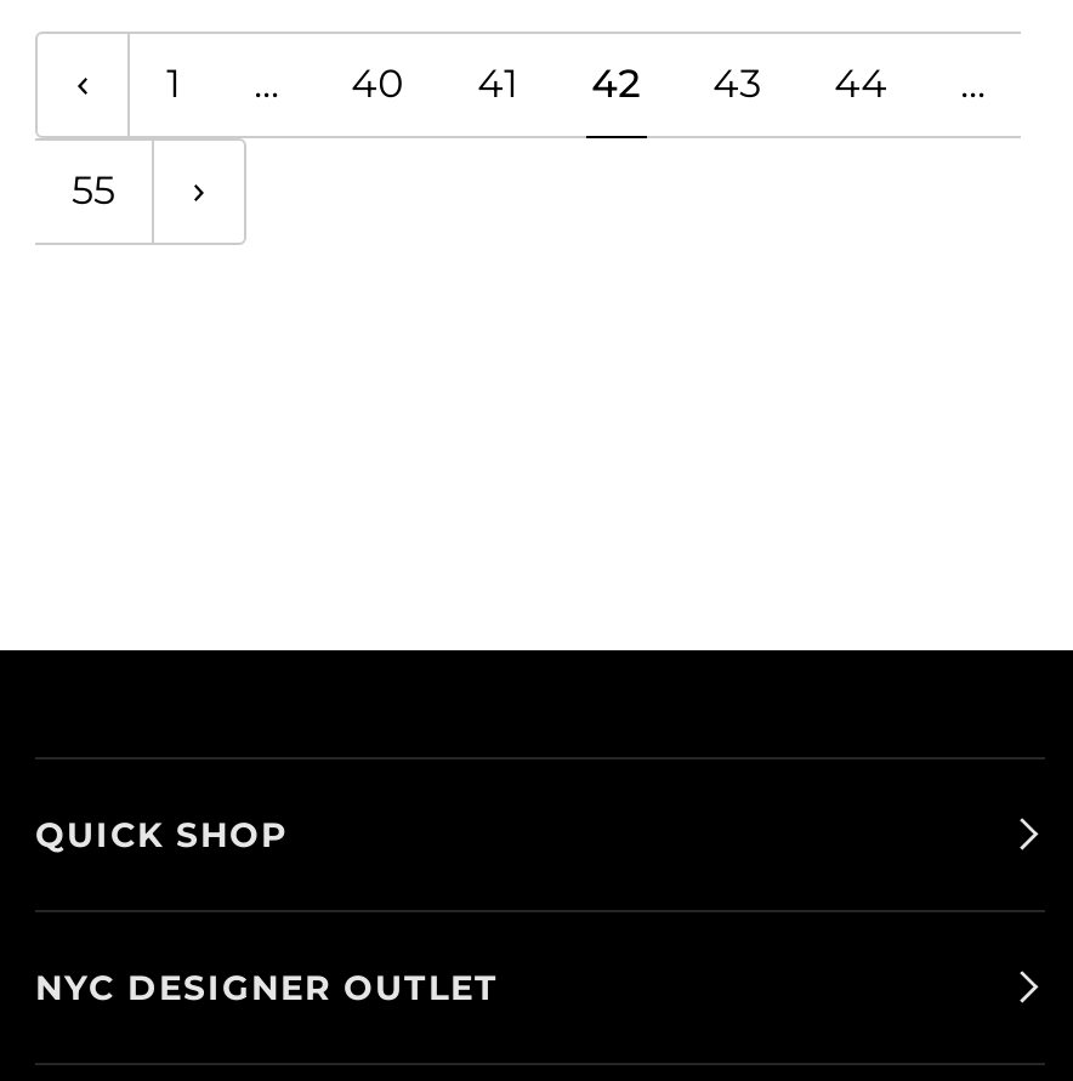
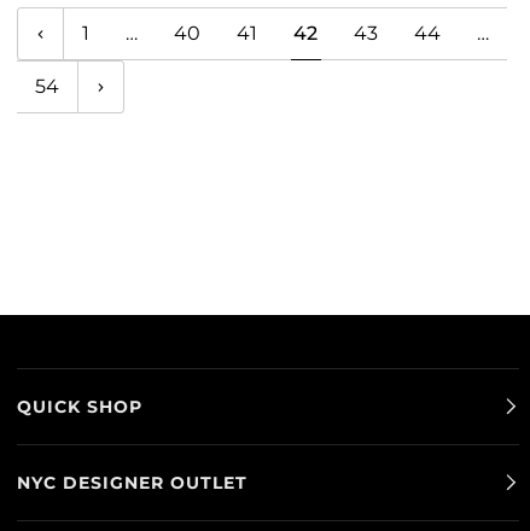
[72,167,115,214] 55 -> [35,75,59,98] 54

